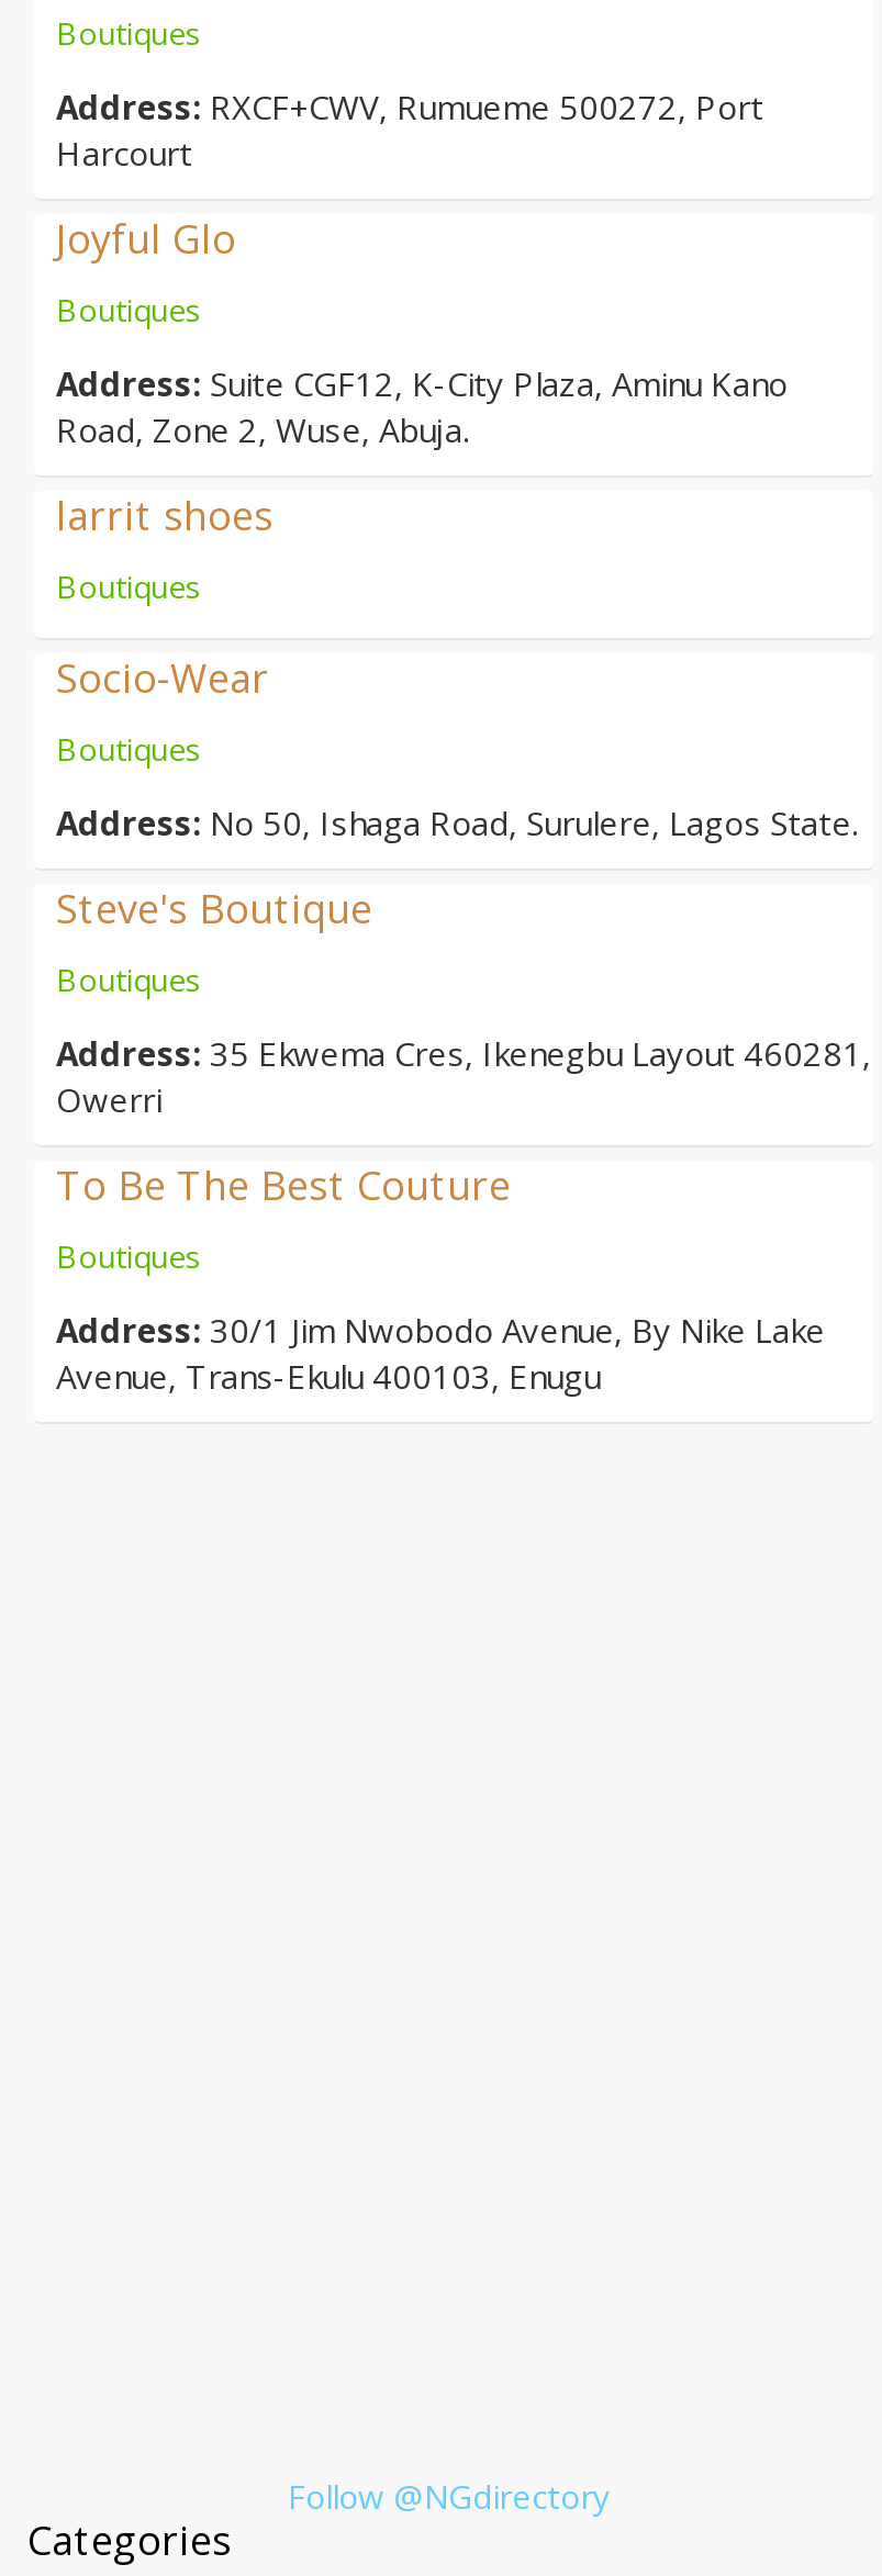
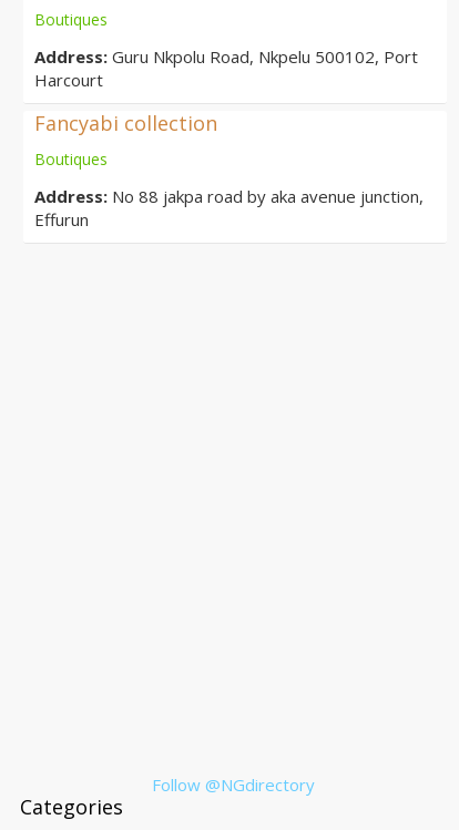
[56,85,763,128] Address: RXCF+CWV, Rumueme 500272, Port -> [34,45,418,68] Address: Guru Nkpolu Road, Nkpelu 500102, Port
[56,212,236,265] Joyful Glo -> [34,110,217,136] Fancyabi collection
[56,361,871,1398] Address: Suite CGF12, K-City Plaza, Aminu Kano | Road, Zone 2, Wuse, Abuja. | larrit shoes | Boutiques | Socio-Wear | Boutiques | Address: No 50, Ishaga Road, Surulere, Lagos State. | Steve's Boutique | Boutiques | Address: 35 Ekwema Cres, Ikenegbu Layout 460281, | Owerri | To Be The Best Couture | Boutiques | Address: 30/1 Jim Nwobodo Avenue, By Nike Lake | Avenue, Trans-Ekulu 400103, Enugu -> [34,185,424,230] Address: No 88 jakpa road by aka avenue junction, | Effurun

